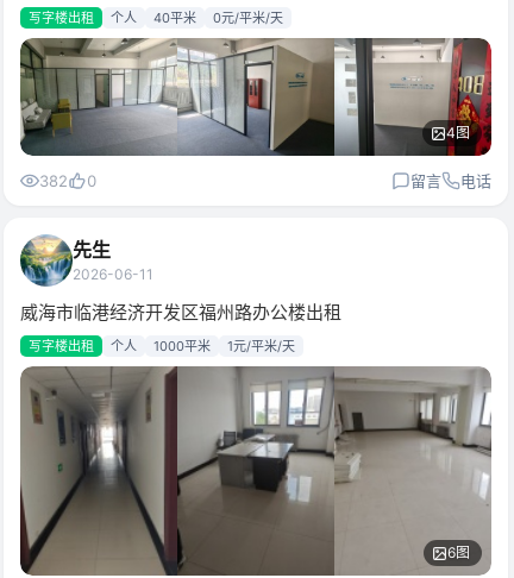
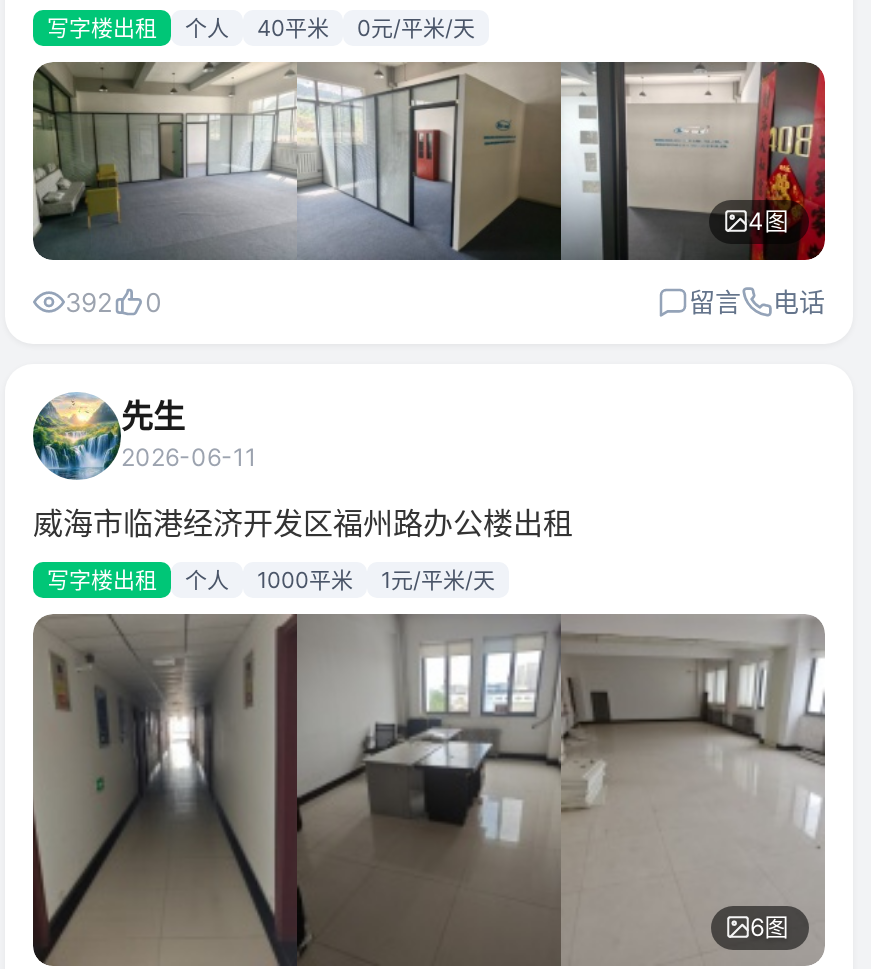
[39,171,96,190] 382 0 -> [65,286,161,318] 392 0

